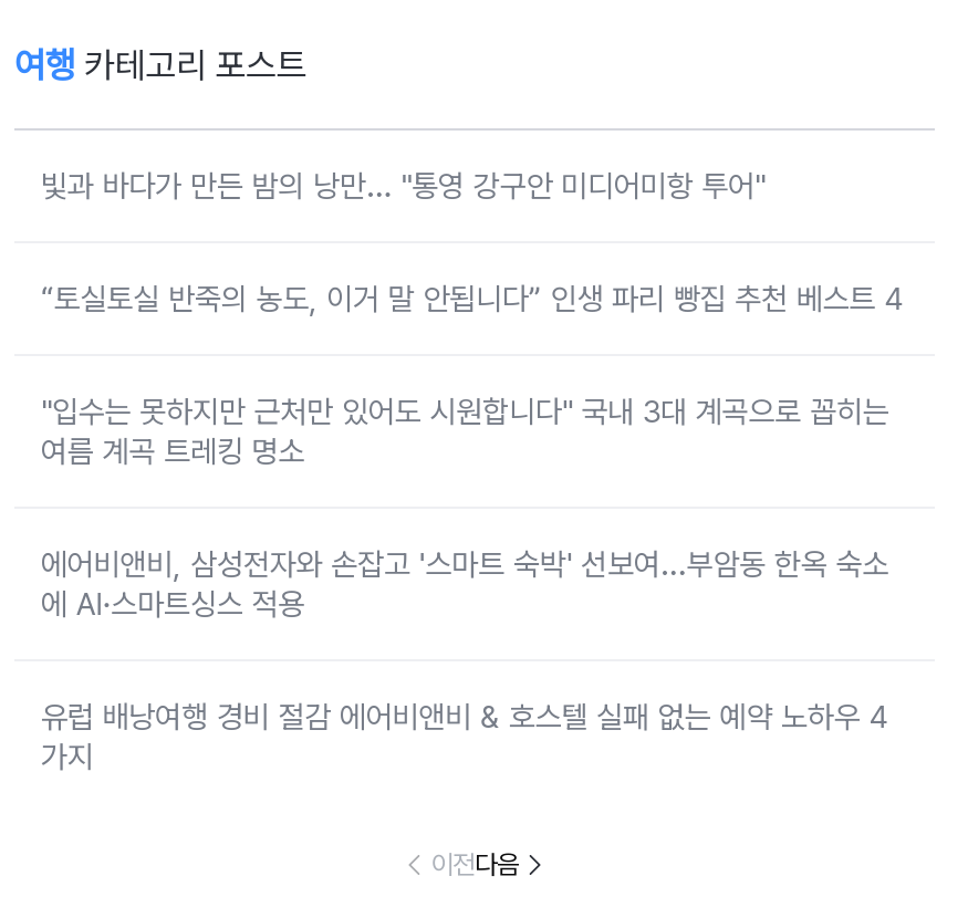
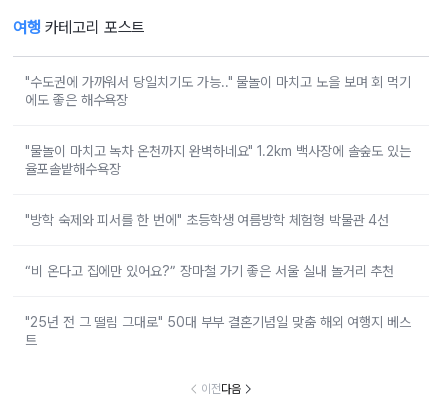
[41,168,766,204] 빛과 바다가 만든 밤의 낭만... "통영 강구안 미디어미항 투어" -> [25,74,411,108] "수도권에 가까워서 당일치기도 가능.." 물놀이 마치고 노을 보며 회 먹기 | 에도 좋은 해수욕장
[41,281,904,316] “토실토실 반죽의 농도, 이거 말 안됩니다” 인생 파리 빵집 추천 베스트 4 -> [25,143,411,177] "물놀이 마치고 녹차 온천까지 완벽하네요" 1.2km 백사장에 솔숲도 있는 | 율포솔밭해수욕장
[41,394,889,469] "입수는 못하지만 근처만 있어도 시원합니다" 국내 3대 계곡으로 꼽히는 | 여름 계곡 트레킹 명소 -> [25,212,389,228] "방학 숙제와 피서를 한 번에" 초등학생 여름방학 체험형 박물관 4선
[41,546,889,622] 에어비앤비, 삼성전자와 손잡고 '스마트 숙박' 선보여...부암동 한옥 숙소 | 에 AI·스마트싱스 적용 -> [25,263,394,279] “비 온다고 집에만 있어요?” 장마철 가기 좋은 서울 실내 놀거리 추천
[41,699,889,774] 유럽 배낭여행 경비 절감 에어비앤비 & 호스텔 실패 없는 예약 노하우 4 | 가지 -> [25,314,411,348] "25년 전 그 떨림 그대로" 50대 부부 결혼기념일 맞춤 해외 여행지 베스 | 트

